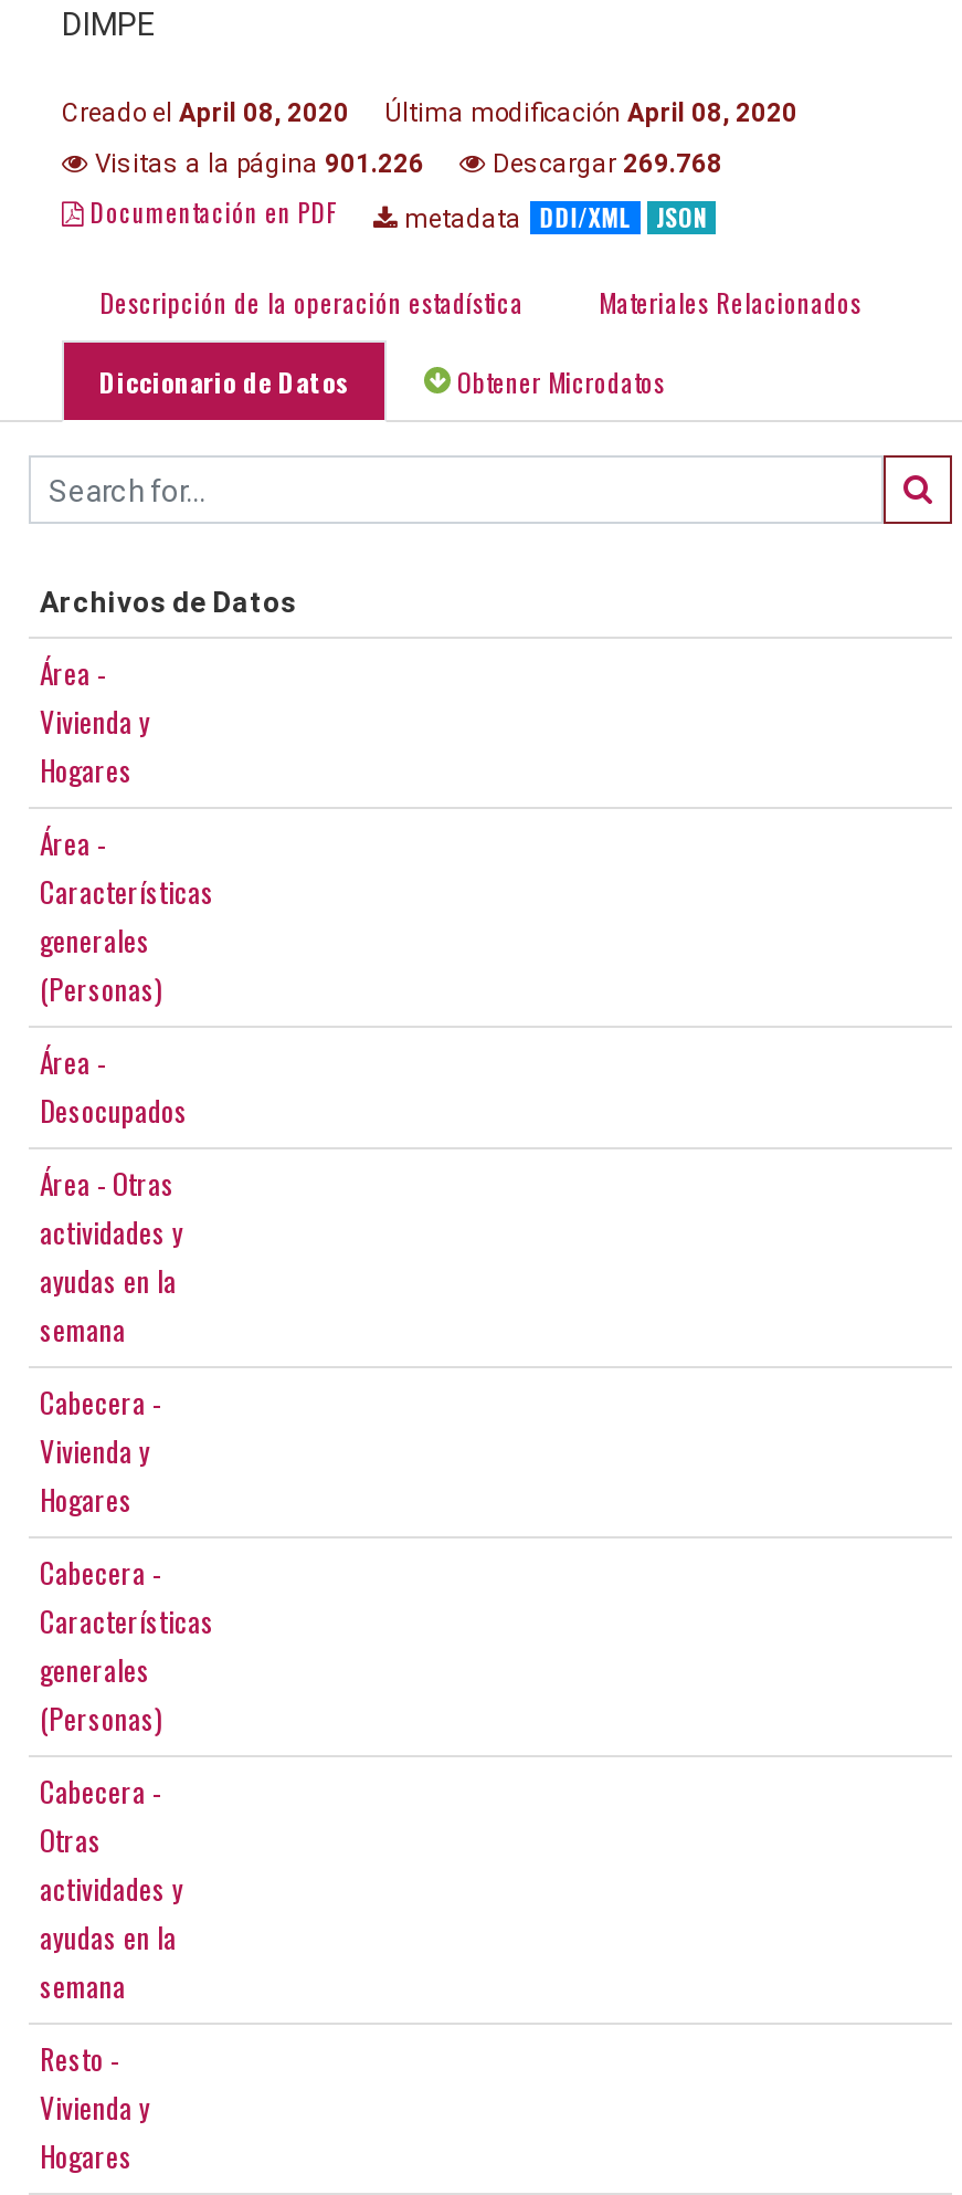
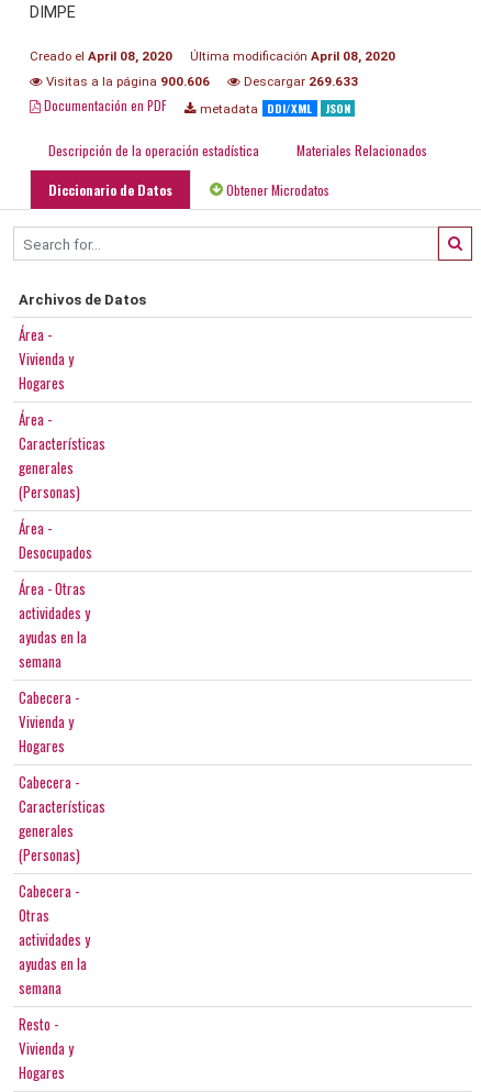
[88,149,424,180] Visitas a la página 901.226 -> [43,74,210,89] Visitas a la página 900.606
[486,149,722,180] Descargar 269.768 -> [240,74,358,89] Descargar 269.633

